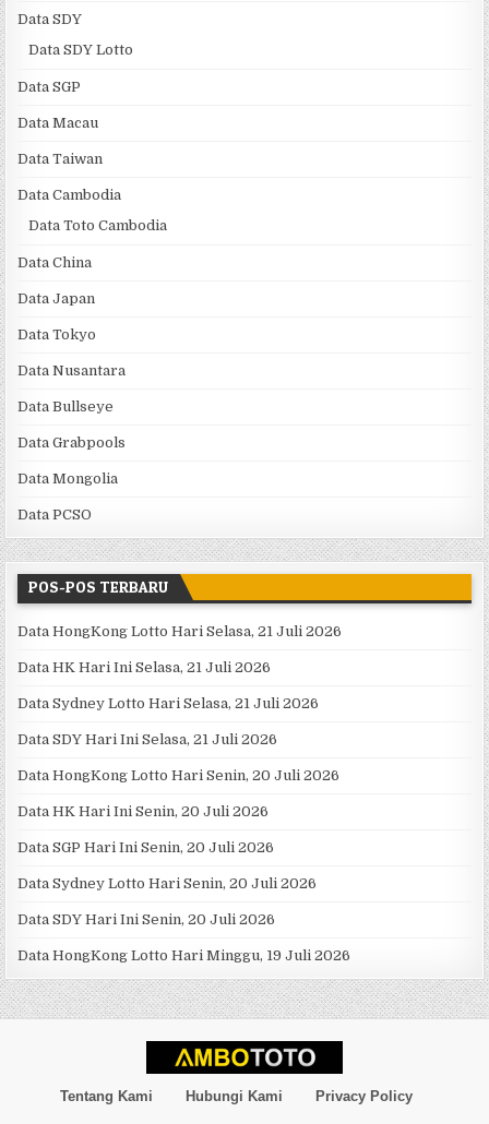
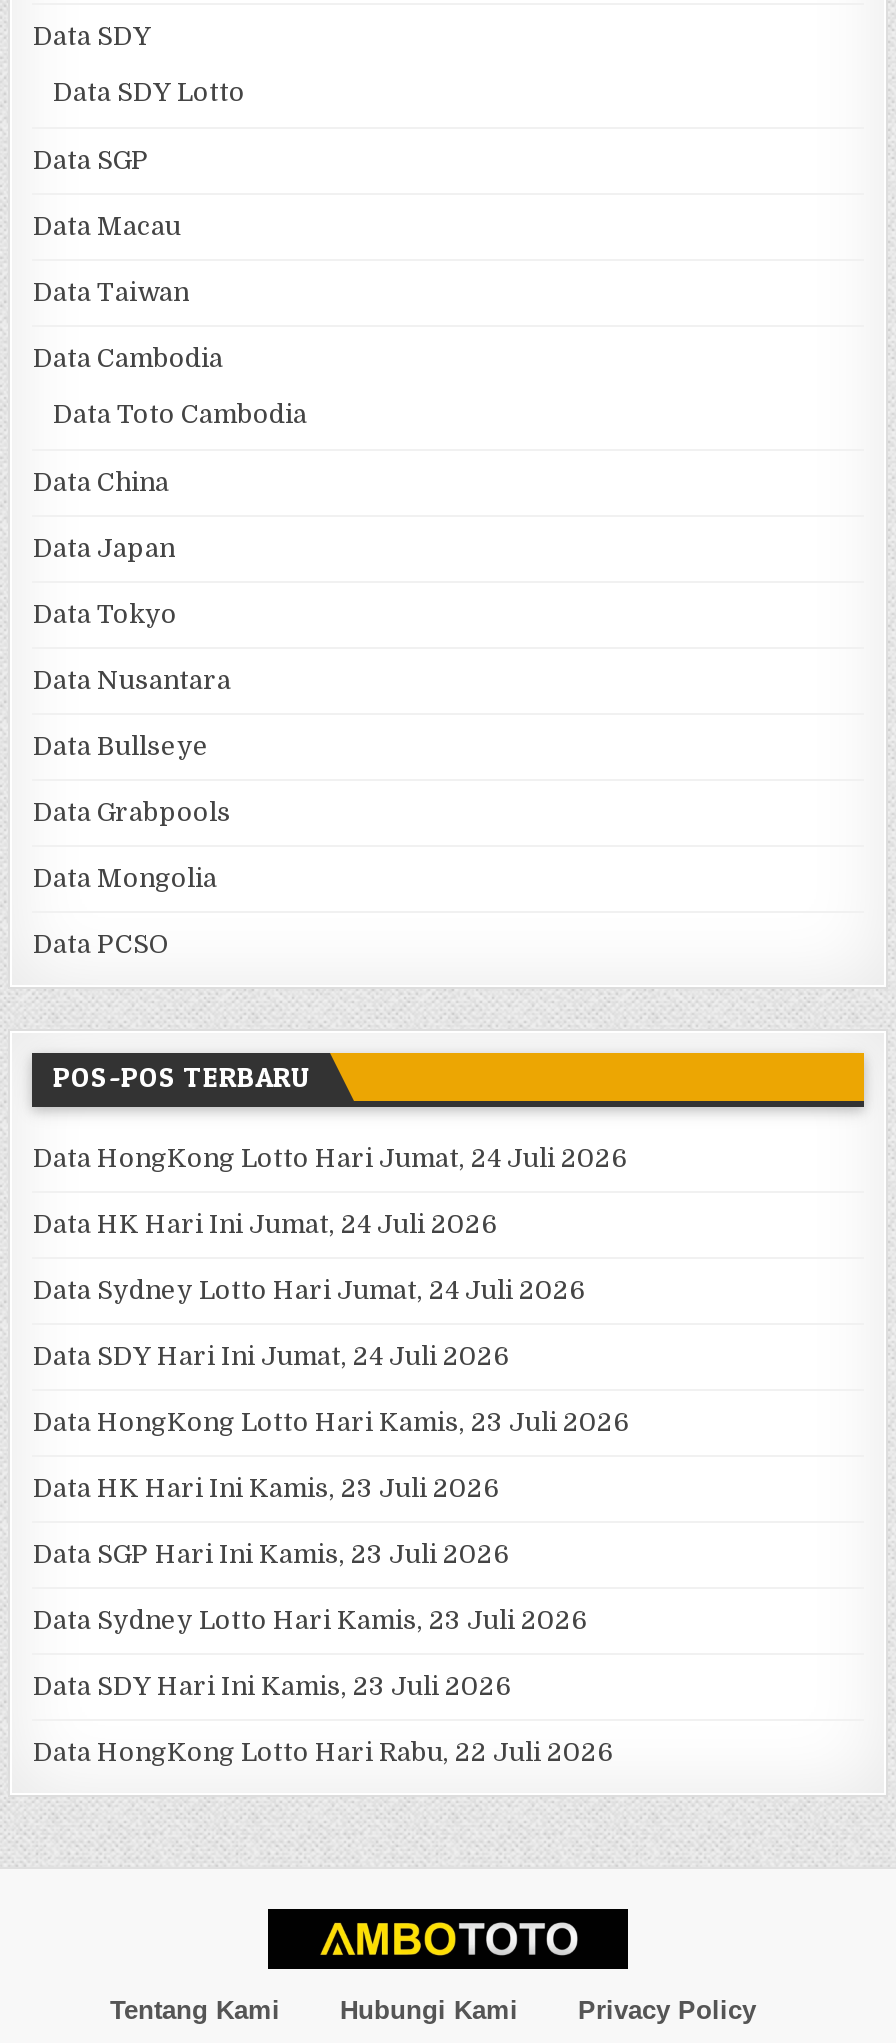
[18,623,342,640] Data HongKong Lotto Hari Selasa, 21 Juli 2026 -> [33,1142,627,1172] Data HongKong Lotto Hari Jumat, 24 Juli 2026
[18,659,271,676] Data HK Hari Ini Selasa, 21 Juli 2026 -> [33,1208,497,1238] Data HK Hari Ini Jumat, 24 Juli 2026
[18,695,319,712] Data Sydney Lotto Hari Selasa, 21 Juli 2026 -> [33,1274,585,1304] Data Sydney Lotto Hari Jumat, 24 Juli 2026
[18,731,278,748] Data SDY Hari Ini Selasa, 21 Juli 2026 -> [33,1340,509,1370] Data SDY Hari Ini Jumat, 24 Juli 2026
[18,767,340,784] Data HongKong Lotto Hari Senin, 20 Juli 2026 -> [33,1406,629,1436] Data HongKong Lotto Hari Kamis, 23 Juli 2026
[18,803,269,820] Data HK Hari Ini Senin, 20 Juli 2026 -> [33,1472,499,1502] Data HK Hari Ini Kamis, 23 Juli 2026
[18,839,275,856] Data SGP Hari Ini Senin, 20 Juli 2026 -> [33,1538,509,1568] Data SGP Hari Ini Kamis, 23 Juli 2026
[18,875,317,892] Data Sydney Lotto Hari Senin, 20 Juli 2026 -> [33,1604,587,1634] Data Sydney Lotto Hari Kamis, 23 Juli 2026
[18,911,276,928] Data SDY Hari Ini Senin, 20 Juli 2026 -> [33,1670,511,1700] Data SDY Hari Ini Kamis, 23 Juli 2026
[18,947,351,964] Data HongKong Lotto Hari Minggu, 19 Juli 2026 -> [33,1736,613,1766] Data HongKong Lotto Hari Rabu, 22 Juli 2026

